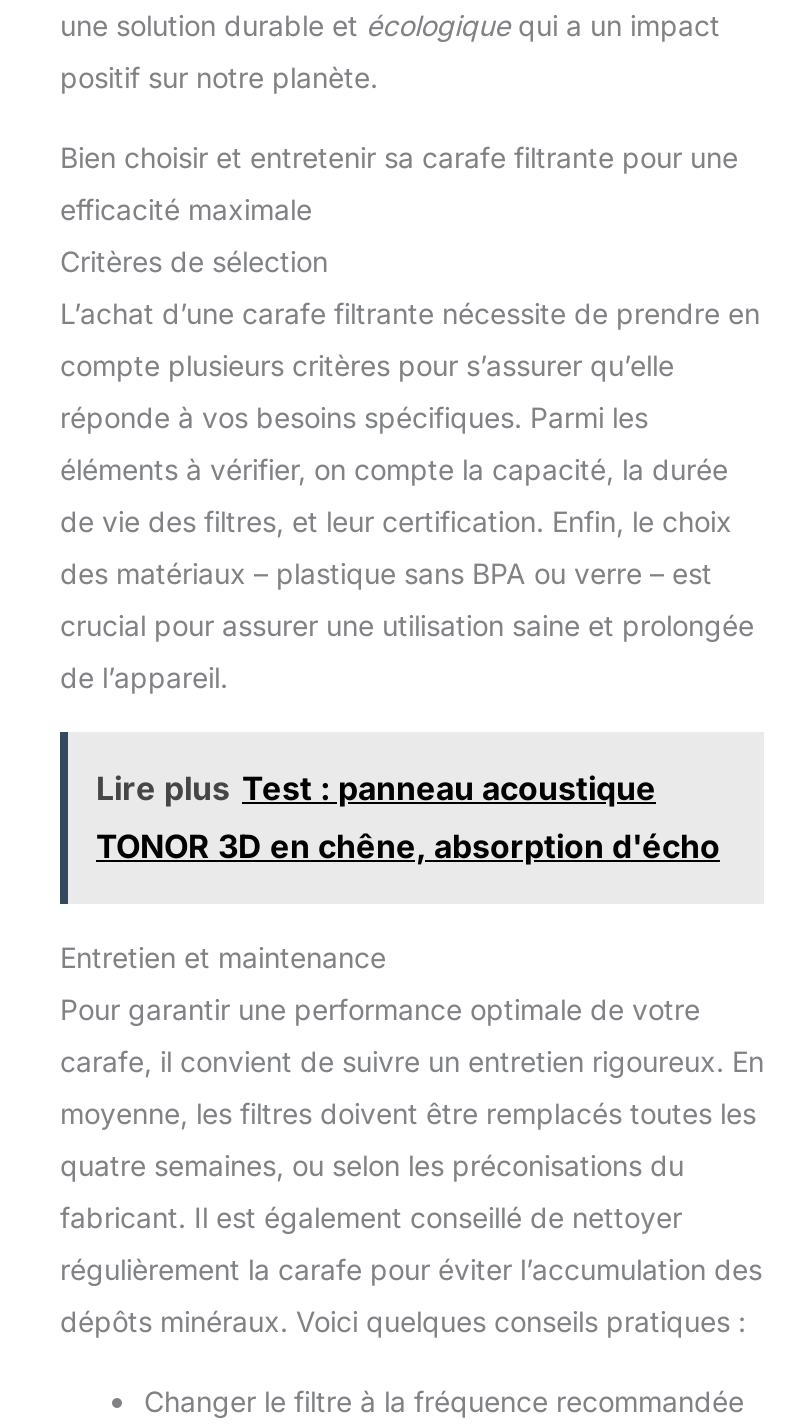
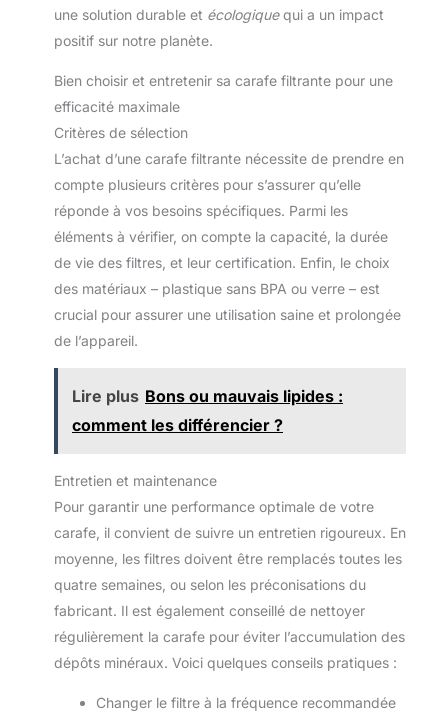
[96,769,720,867] Lire plus Test : panneau acoustique | TONOR 3D en chêne, absorption d'écho -> [72,386,343,435] Lire plus Bons ou mauvais lipides : | comment les différencier ?

